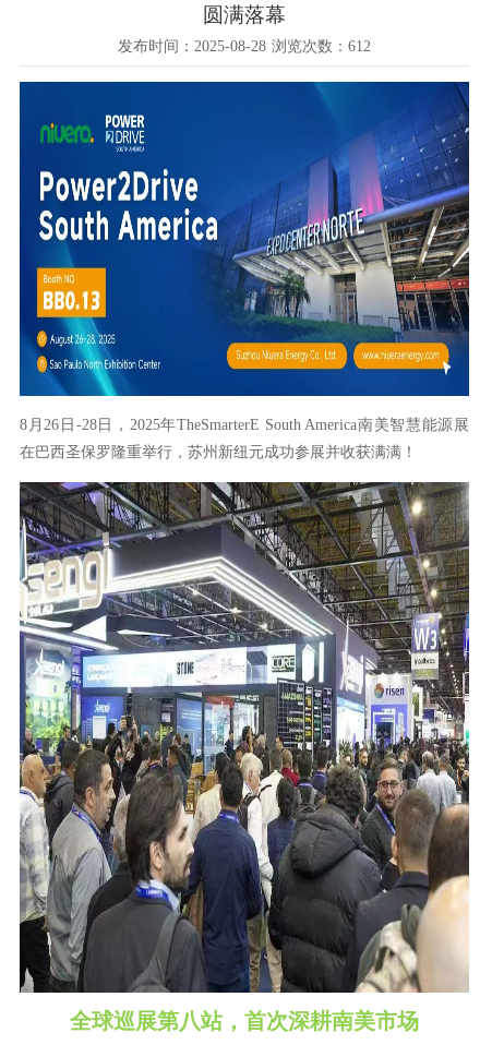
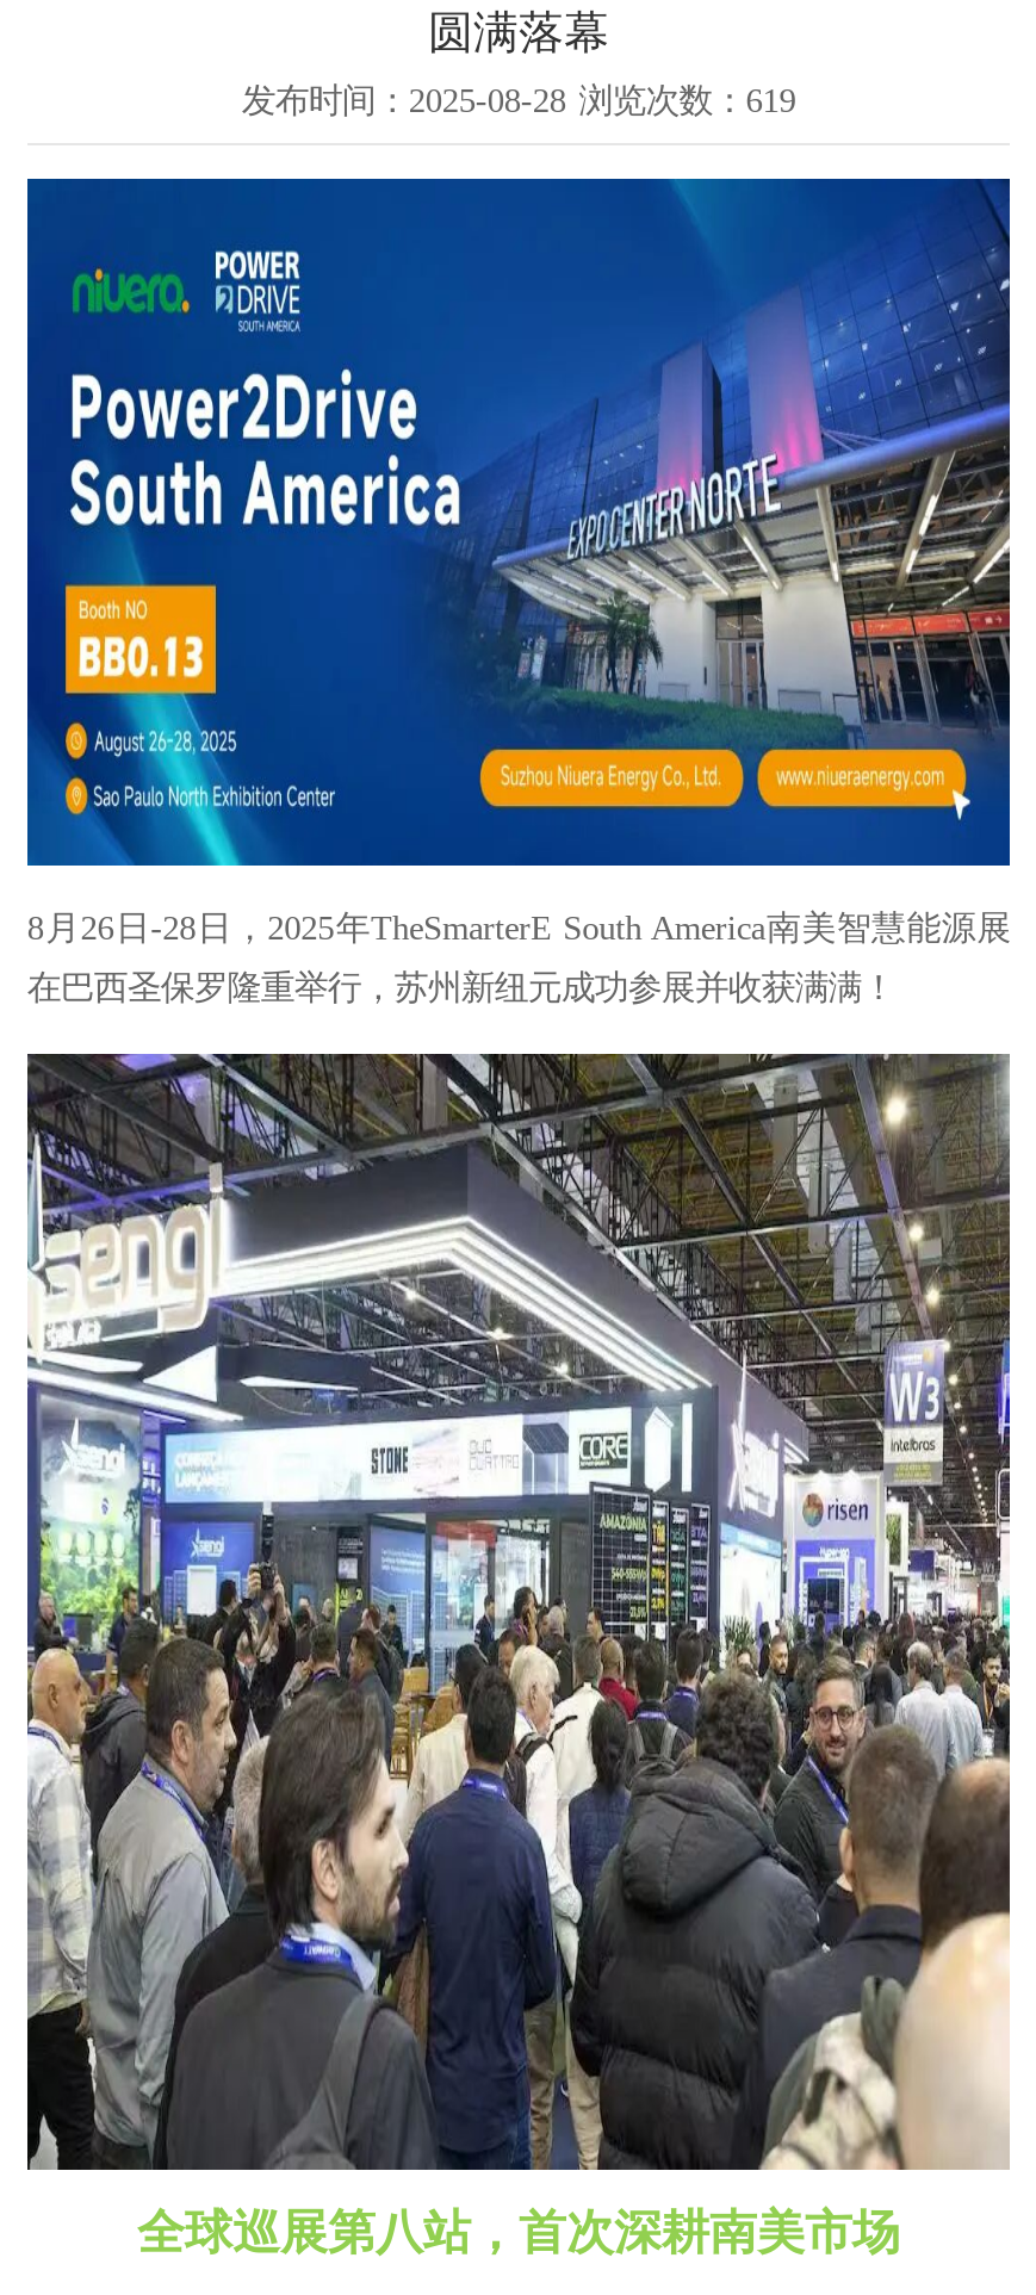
[118,37,371,54] 发布时间：2025-08-28 浏览次数：612 -> [242,80,796,119] 发布时间：2025-08-28 浏览次数：619

